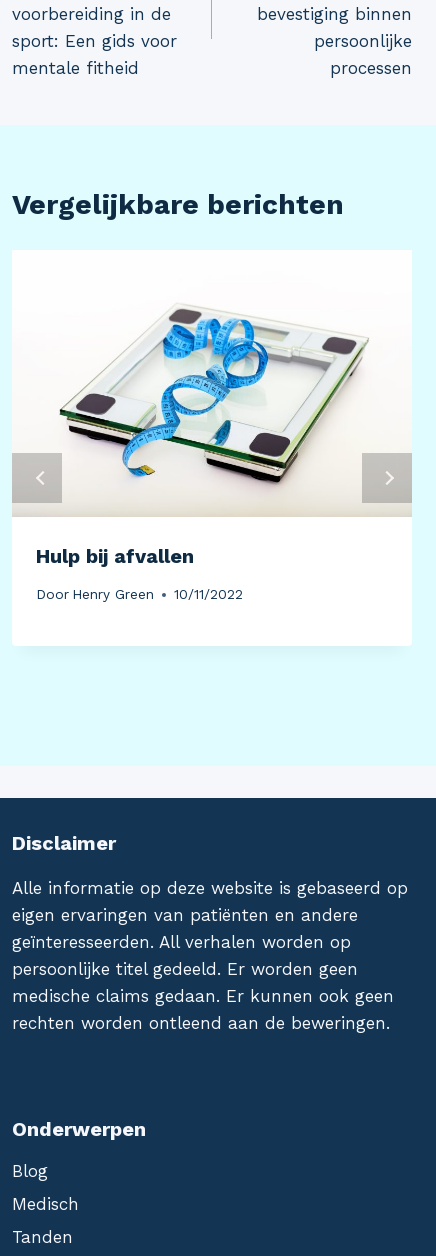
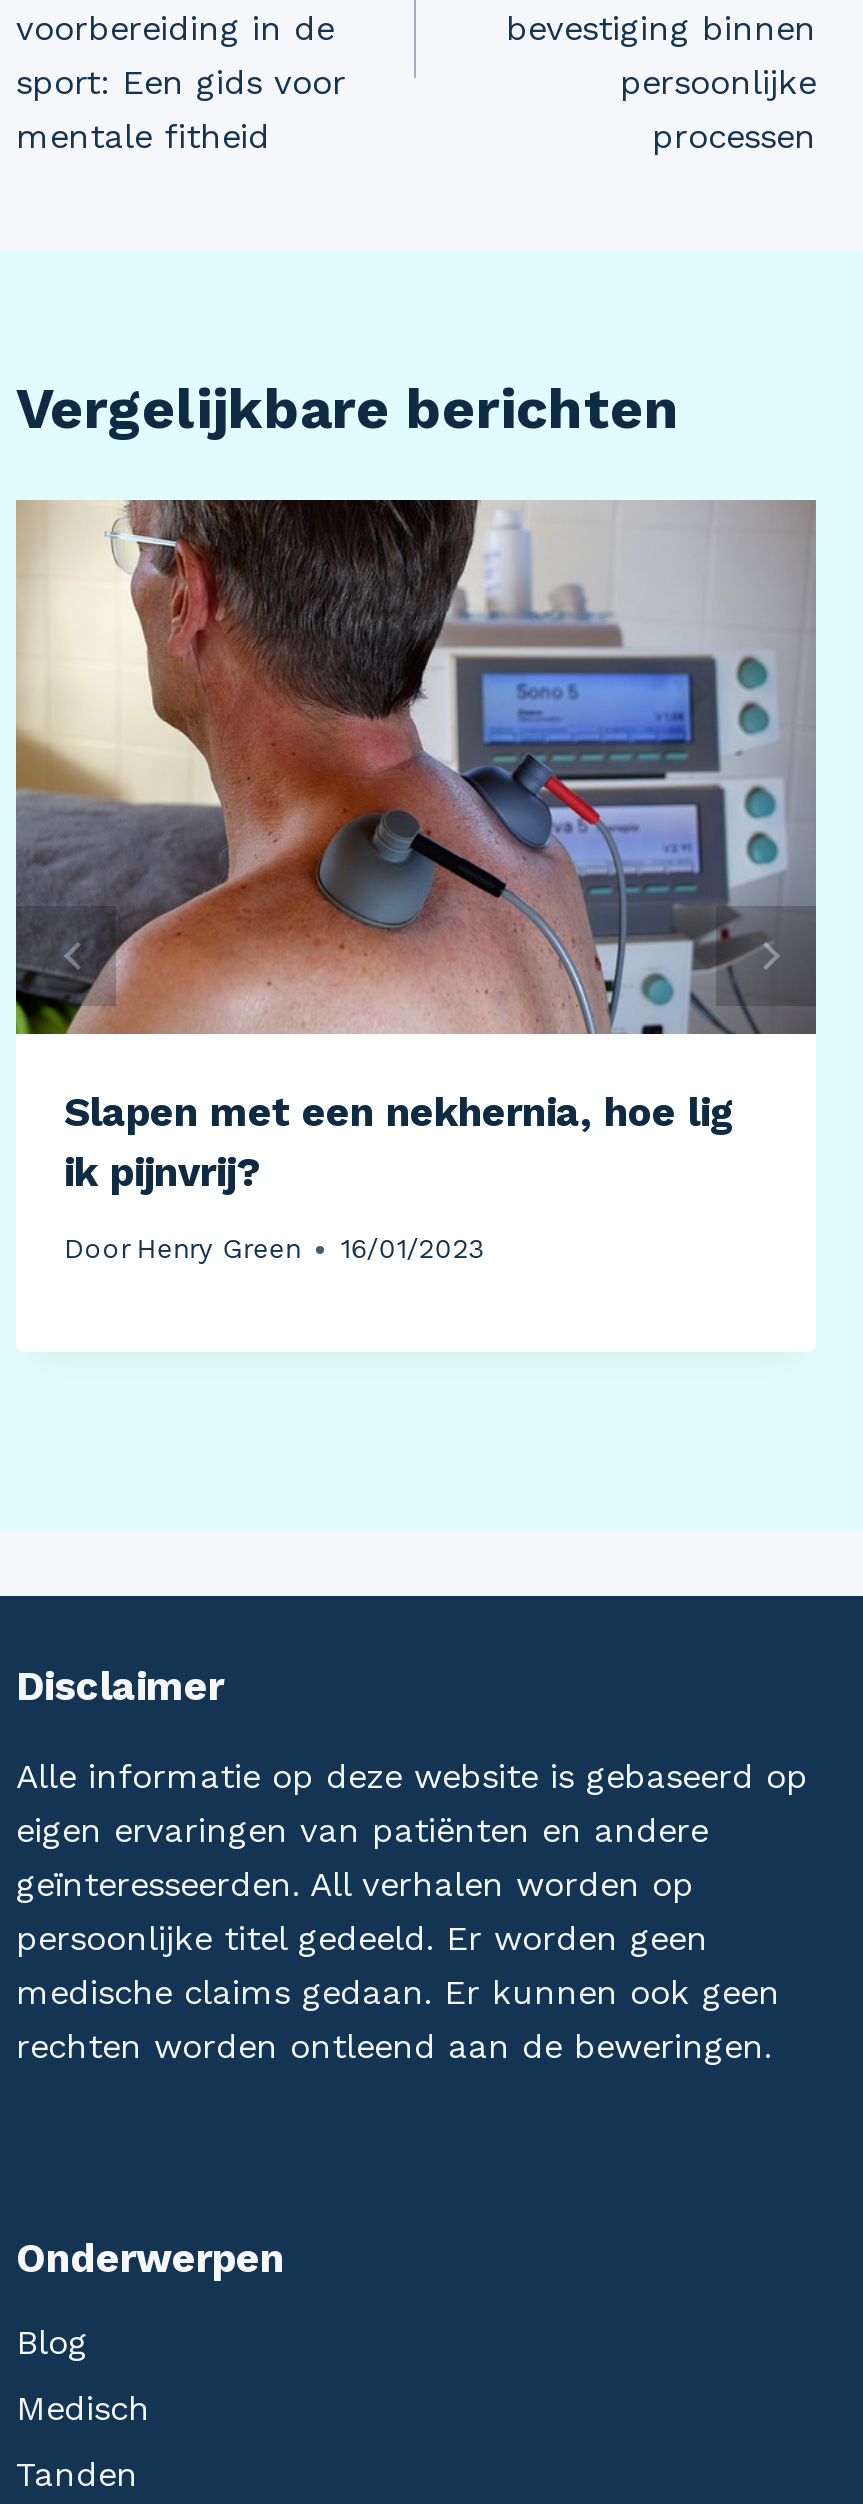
[12,250,412,568] [image] | Hulp bij afvallen -> [14,498,818,1196] [image] | Slapen met een nekhernia, hoe lig | ik pijnvrij?
[36,586,243,602] Door Henry Green 10/11/2022 -> [64,1233,484,1265] Door Henry Green 16/01/2023
moved [36,586,154,602] -> [64,1233,300,1265]: Door Henry Green

